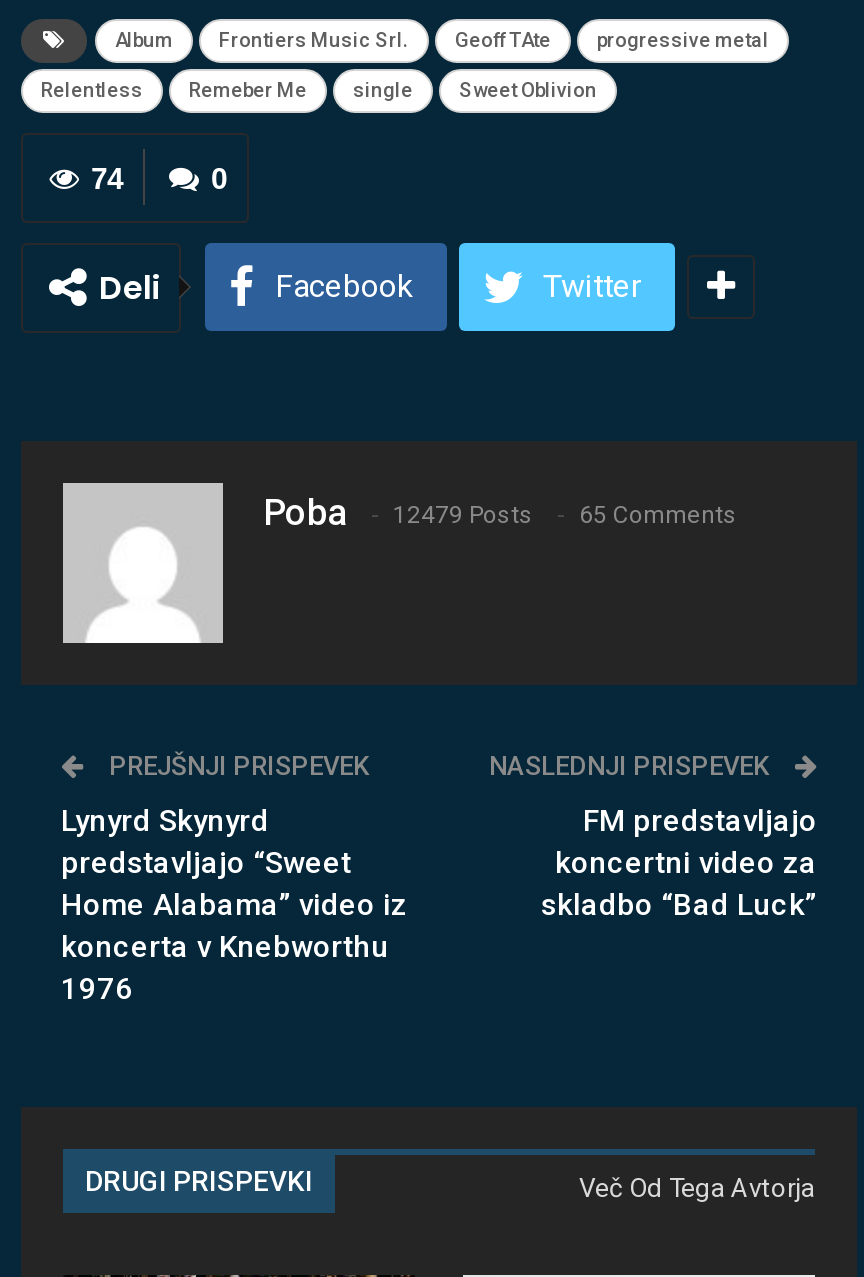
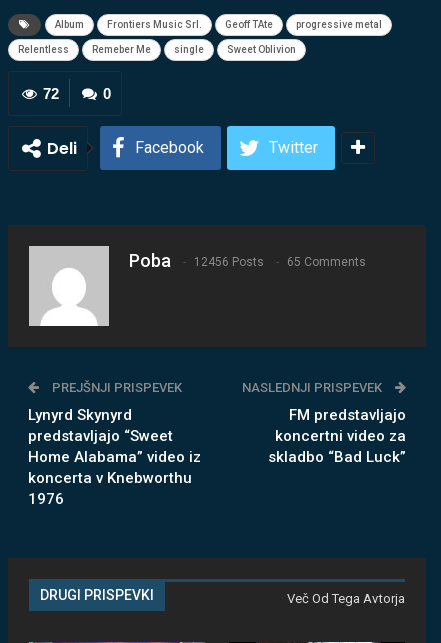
[91,160,123,194] 74 -> [43,85,59,102] 72
[263,490,737,532] Poba 12479 Posts 65 Comments -> [129,250,366,271] Poba 12456 Posts 65 Comments

